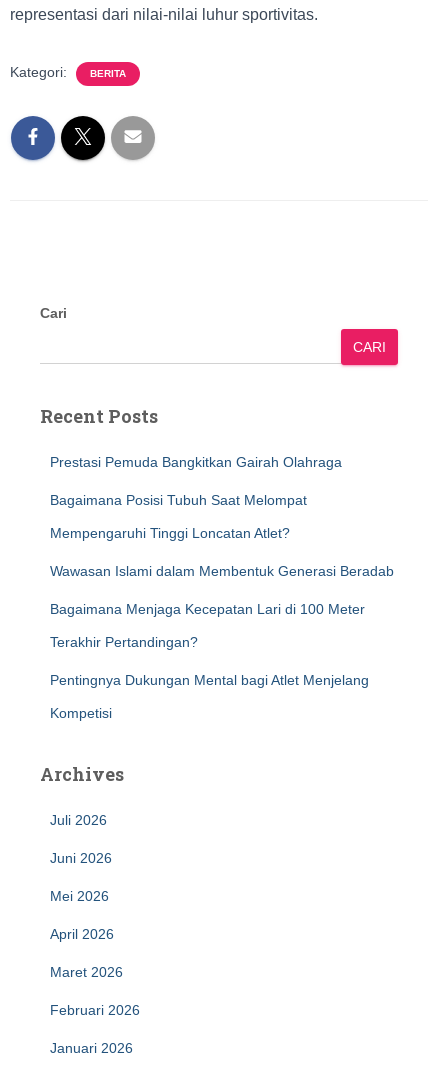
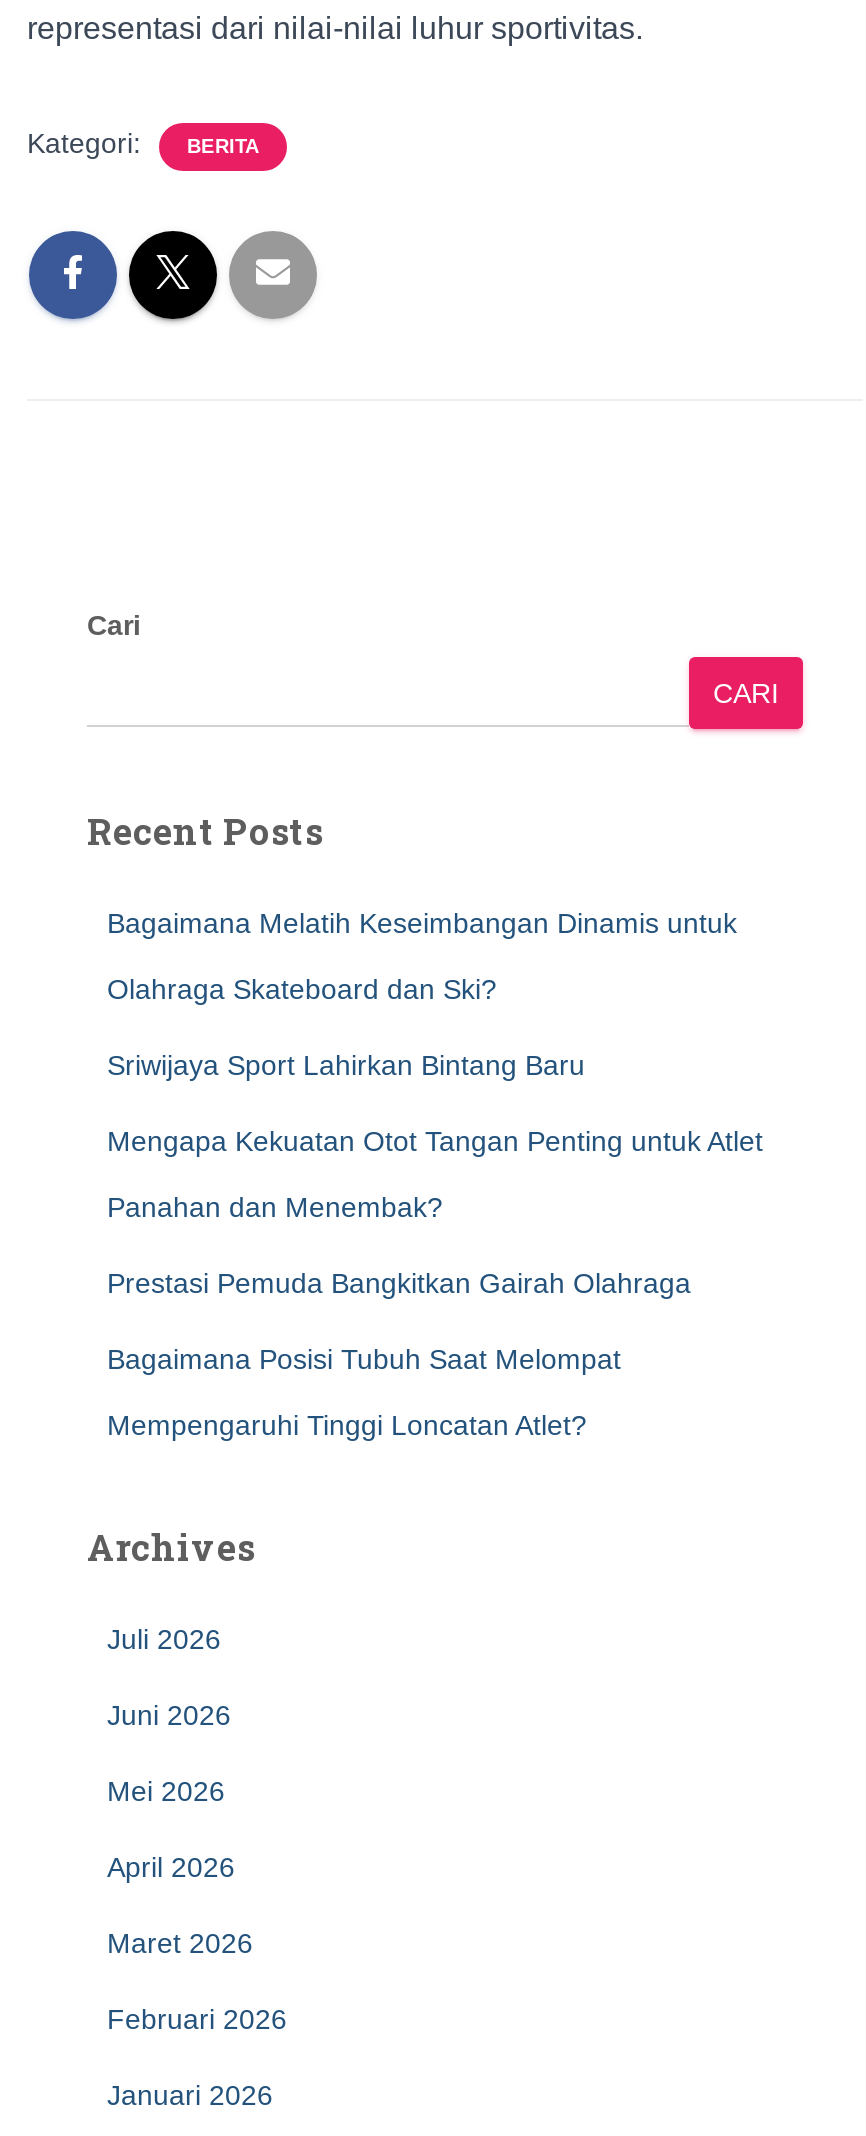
none -> [107,907,763,1223] Bagaimana Melatih Keseimbangan Dinamis untuk | Olahraga Skateboard dan Ski? | Sriwijaya Sport Lahirkan Bintang Baru | Mengapa Kekuatan Otot Tangan Penting untuk Atlet | Panahan dan Menembak?
moved [50,454,342,541] -> [107,1267,691,1441]: Prestasi Pemuda Bangkitkan Gairah Olahraga | Bagaimana Posisi Tubuh Saat Melompat | Mempengaruhi Tinggi Loncatan Atlet?
[50,563,394,721] Wawasan Islami dalam Membentuk Generasi Beradab | Bagaimana Menjaga Kecepatan Lari di 100 Meter | Terakhir Pertandingan? | Pentingnya Dukungan Mental bagi Atlet Menjelang | Kompetisi -> none

